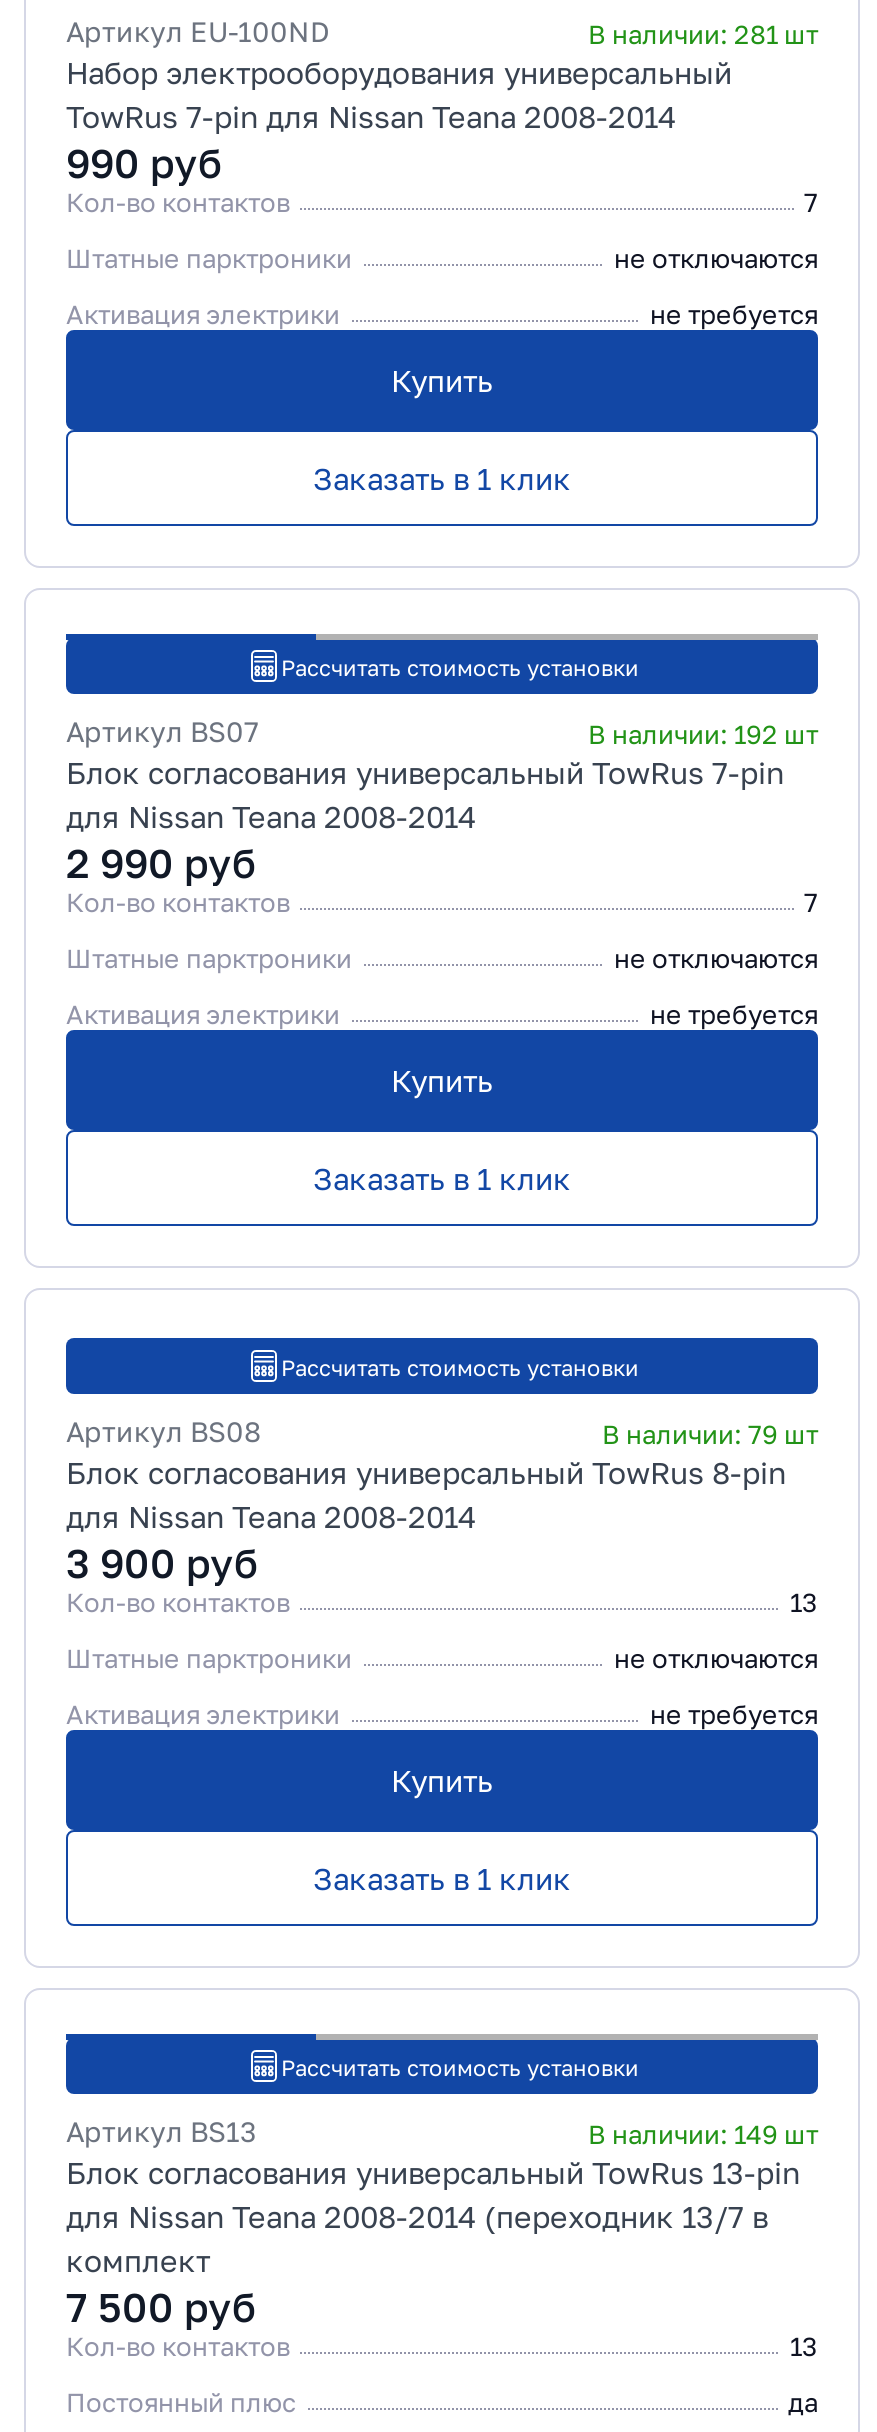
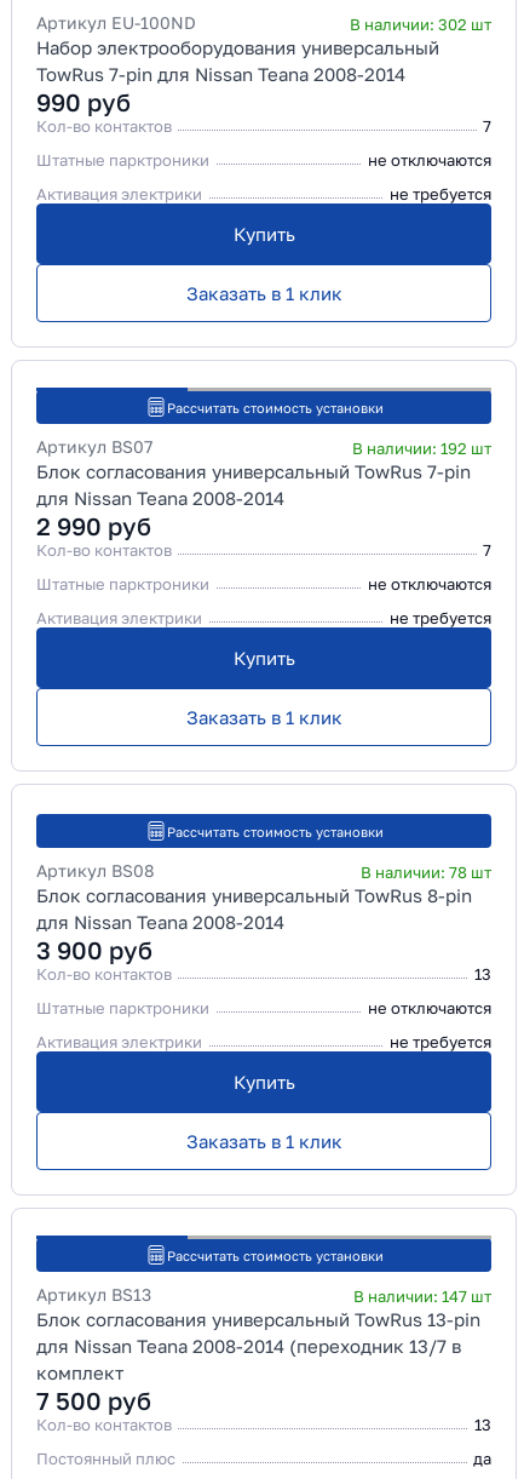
[588,18,818,50] В наличии: 281 шт -> [350,15,491,34] В наличии: 302 шт
[602,1418,818,1450] В наличии: 79 шт -> [361,862,491,882] В наличии: 78 шт
[588,2118,818,2150] В наличии: 149 шт -> [353,1286,491,1306] В наличии: 147 шт

